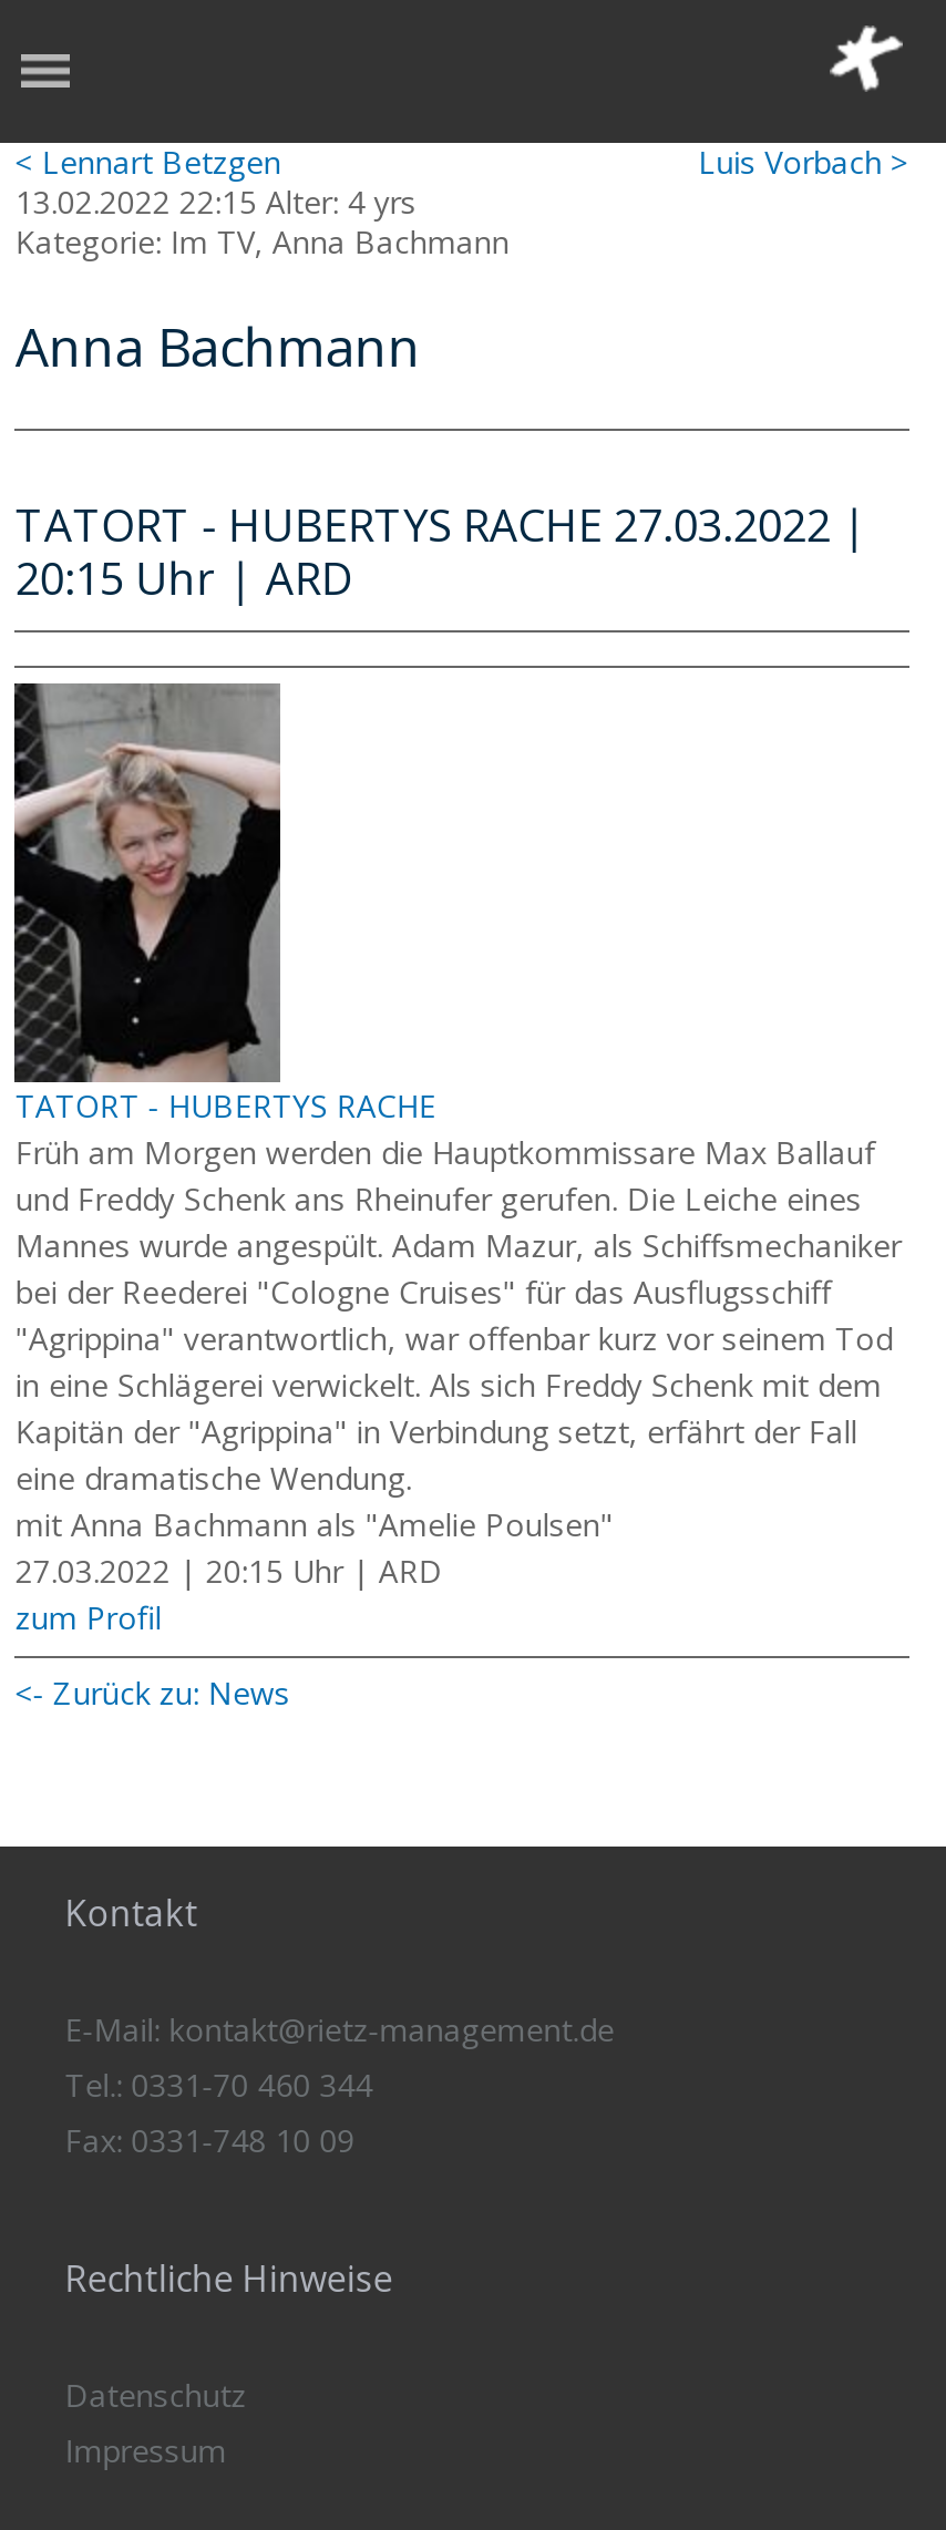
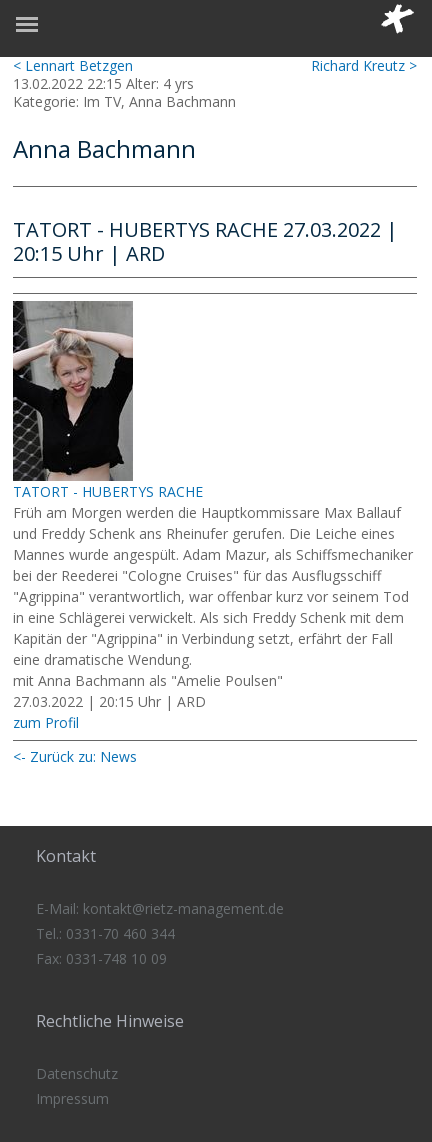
[698,141,909,183] Luis Vorbach > -> [311,56,417,75] Richard Kreutz >

